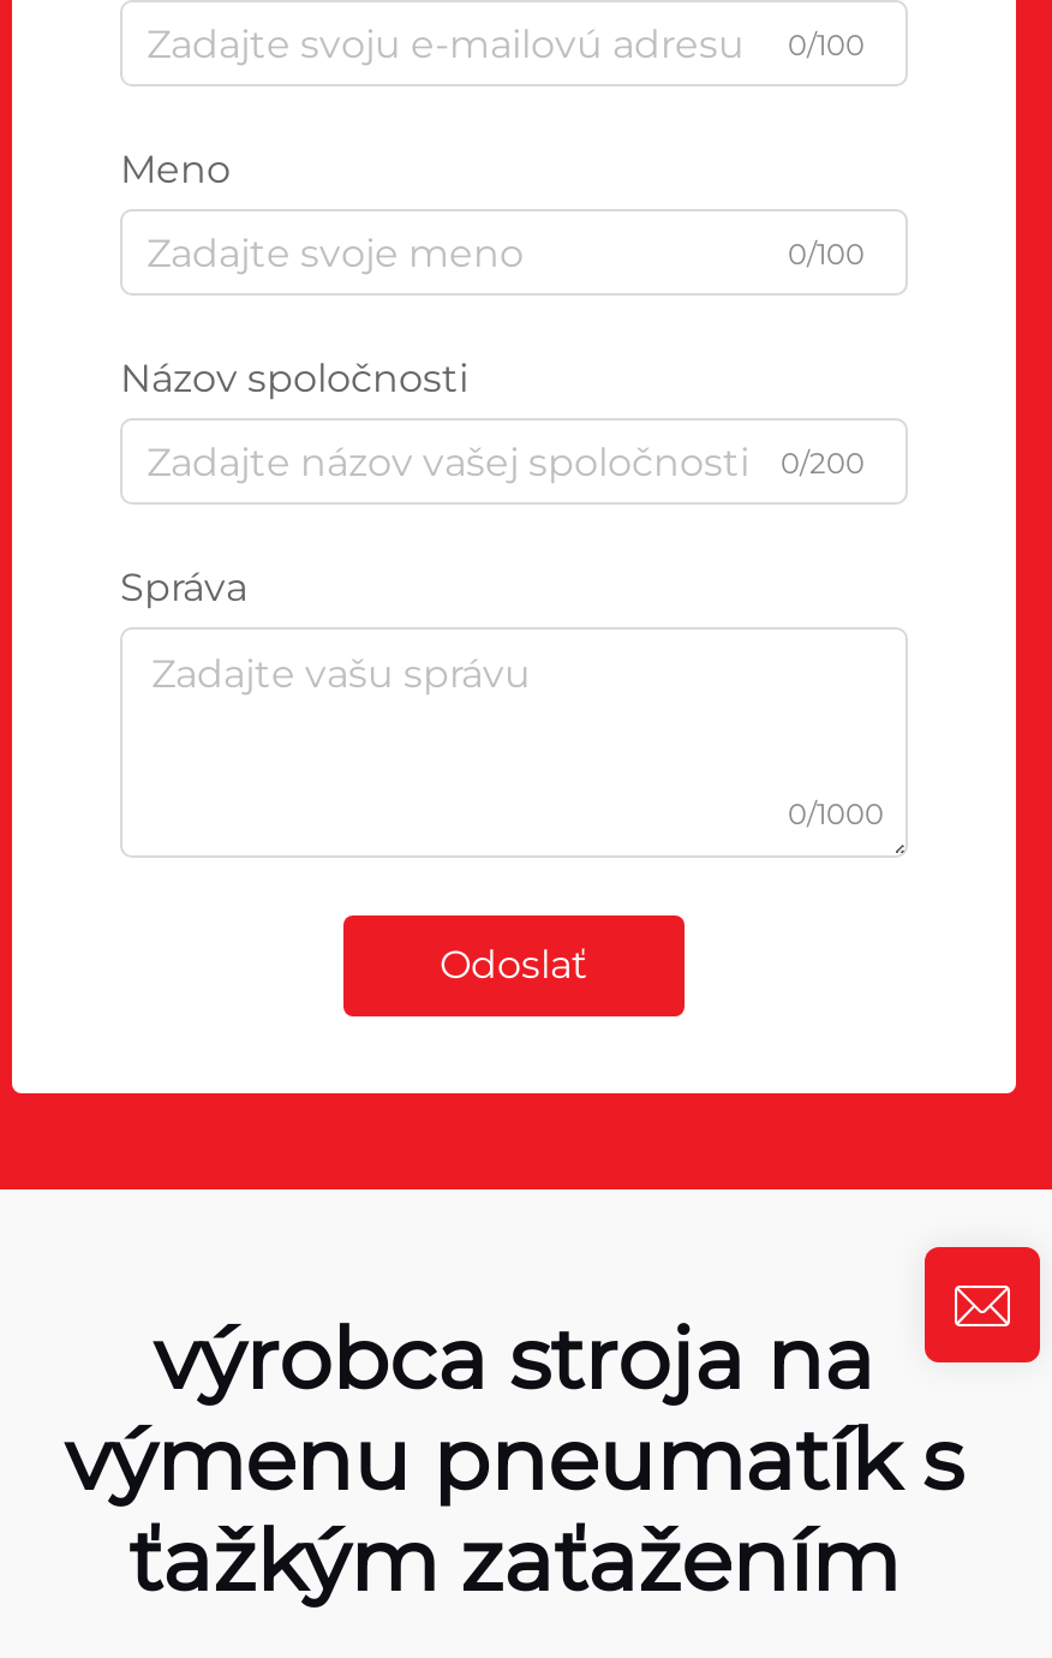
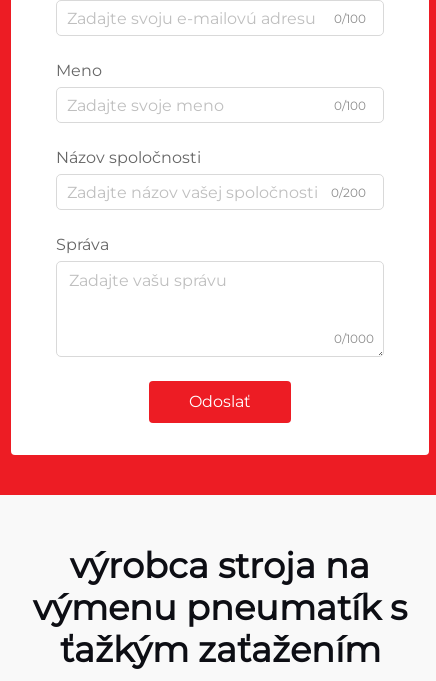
[922,1245,1042,1365] [image] -> none

